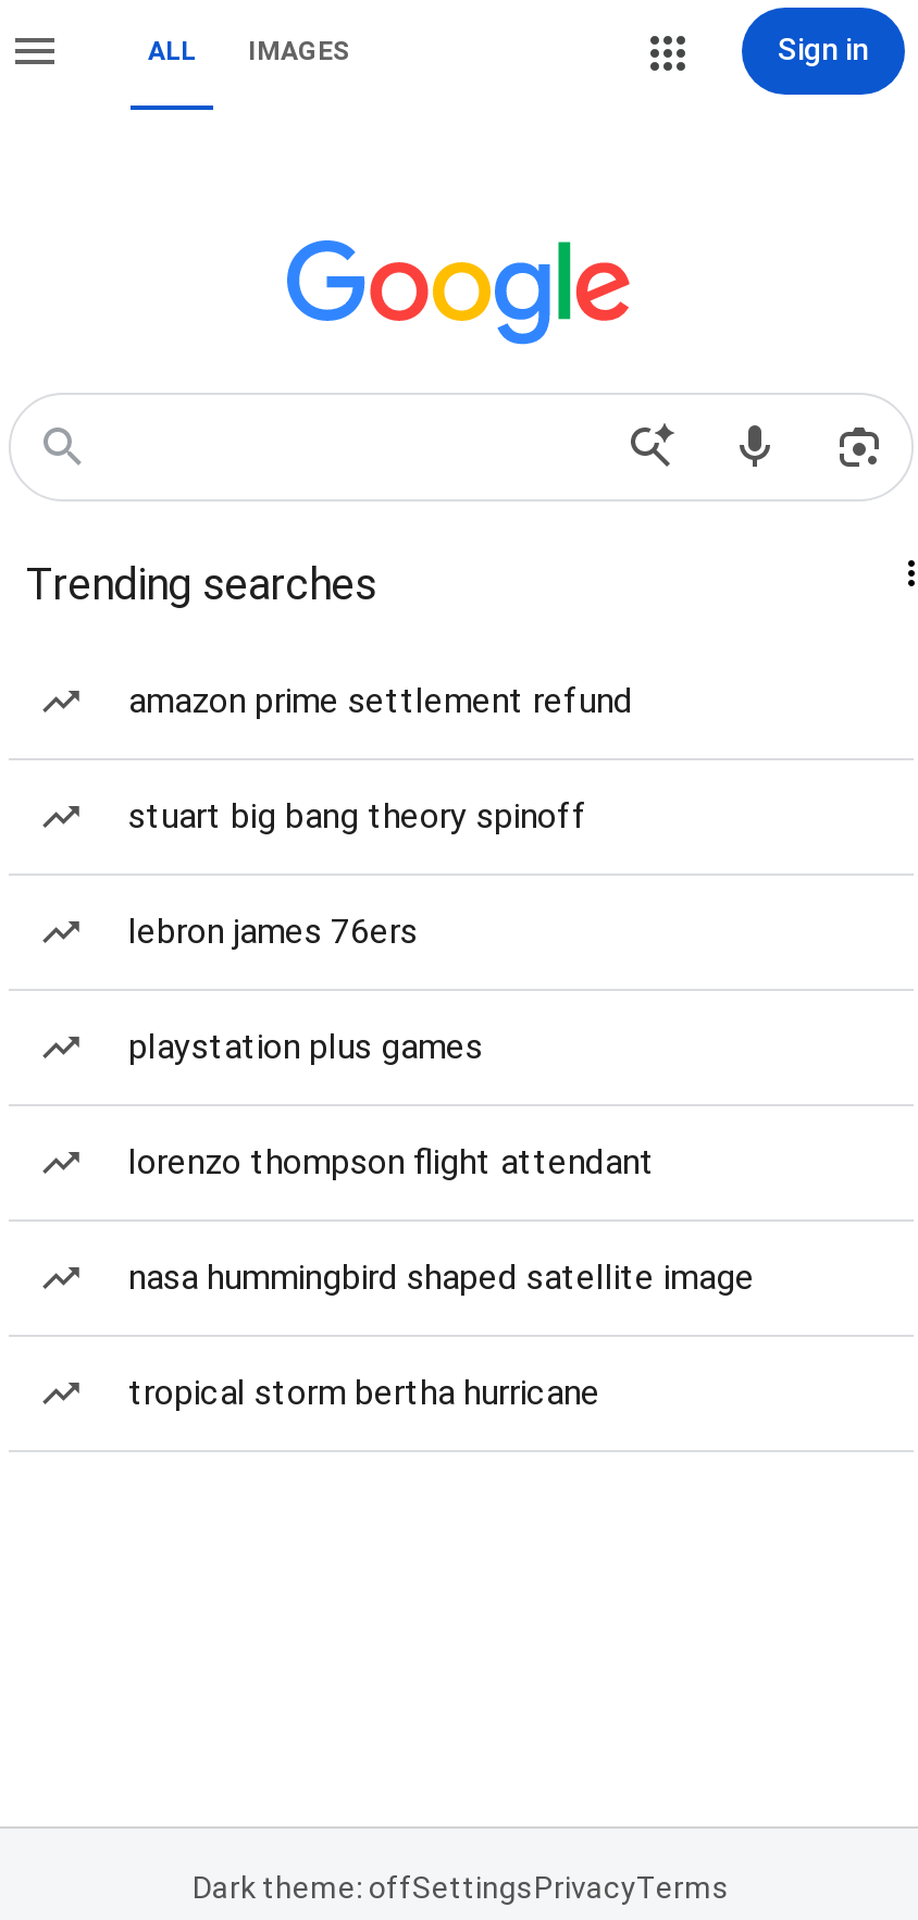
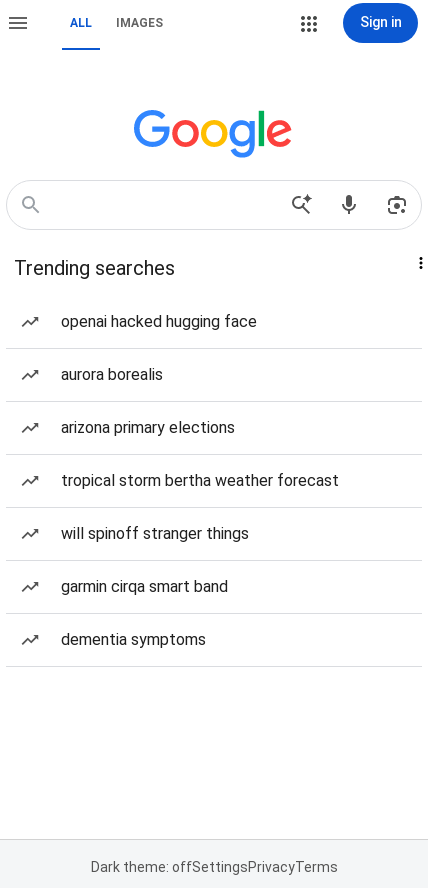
[128,680,633,721] amazon prime settlement refund -> [61,312,257,331] openai hacked hugging face
[128,795,587,837] stuart big bang theory spinoff -> [61,365,163,384] aurora borealis
[128,911,418,952] lebron james 76ers -> [61,418,235,437] arizona primary elections
[128,1026,483,1067] playstation plus games -> [61,471,339,490] tropical storm bertha weather forecast
[128,1141,655,1182] lorenzo thompson flight attendant -> [61,524,249,543] will spinoff stranger things
[128,1256,755,1298] nasa hummingbird shaped satellite image -> [61,577,228,596] garmin cirqa smart band
[128,1372,600,1413] tropical storm bertha hurricane -> [61,630,206,649] dementia symptoms

